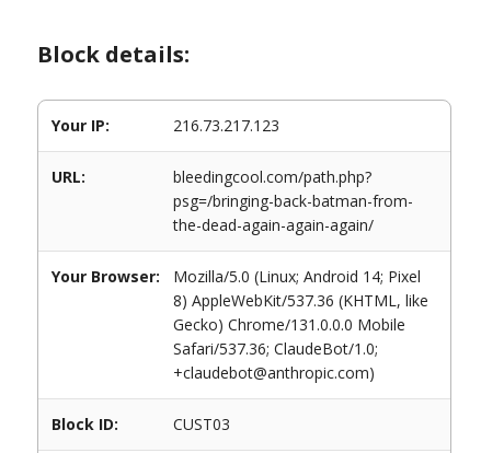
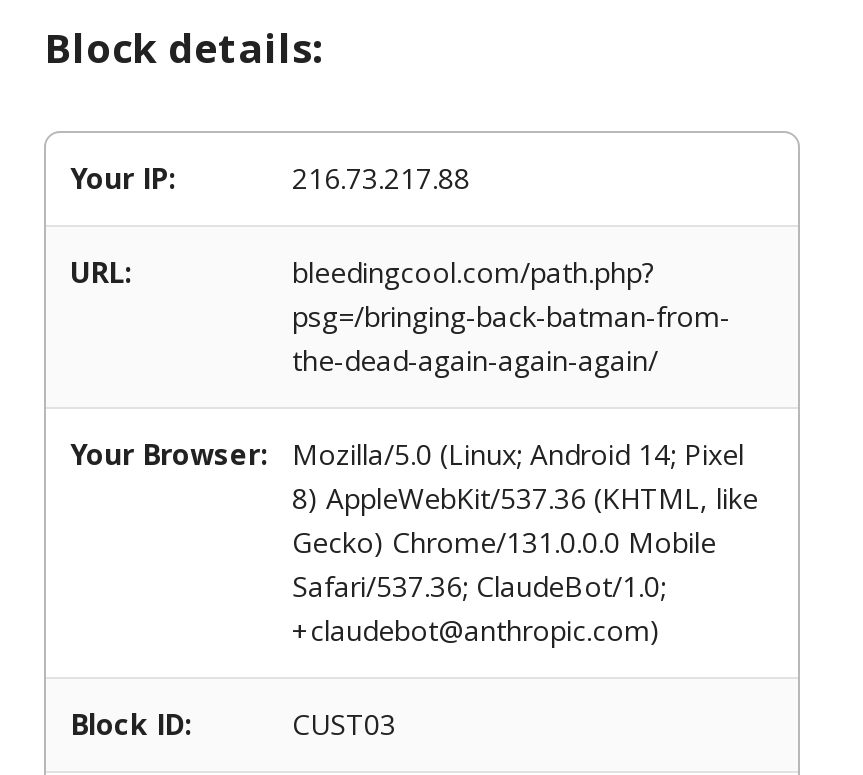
[173,115,279,136] 216.73.217.123 -> [292,159,470,197] 216.73.217.88

